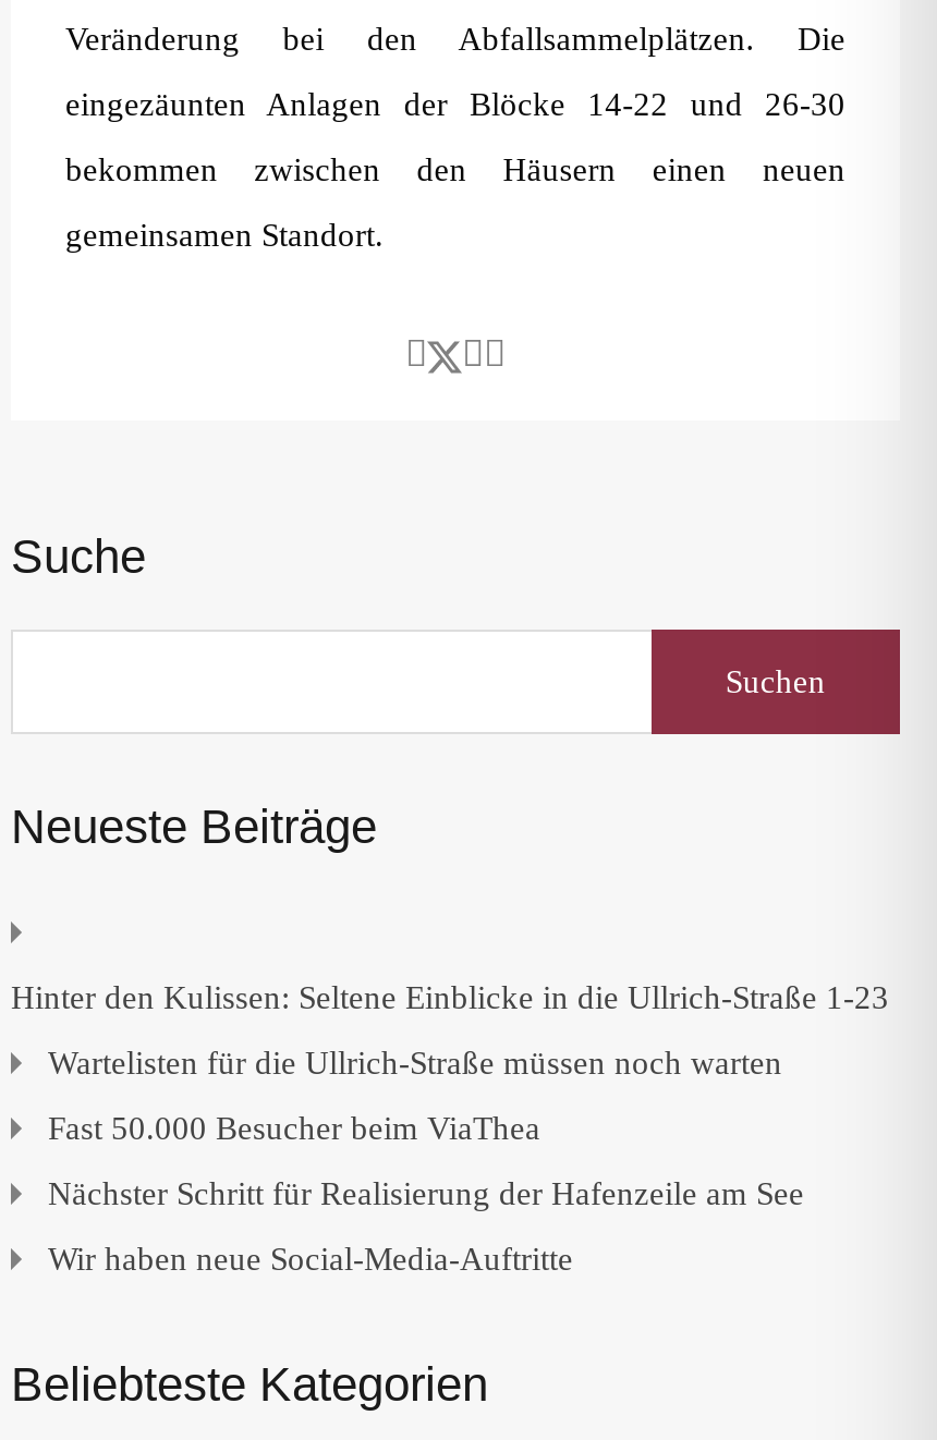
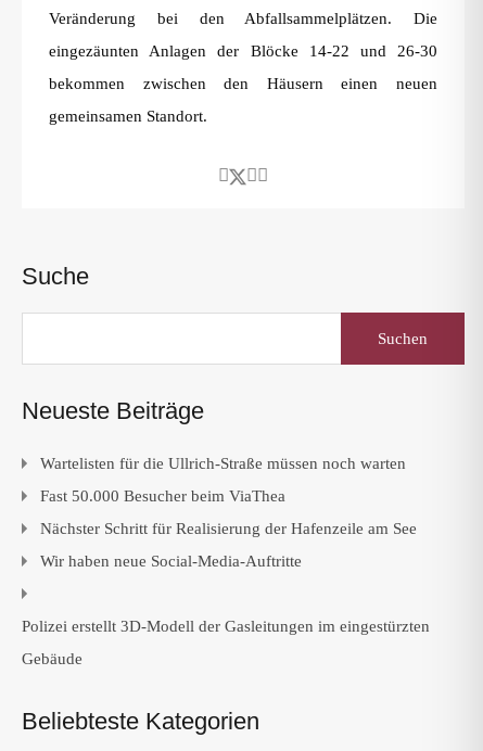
[11,980,889,1015] Hinter den Kulissen: Seltene Einblicke in die Ullrich-Straße 1-23 -> none
moved [48,1046,804,1277] -> [40,455,417,570]: Wartelisten für die Ullrich-Straße müssen noch warten | Fast 50.000 Besucher beim ViaThea | Nächster Schritt für Realisierung der Hafenzeile am See | Wir haben neue Social-Media-Auftritte
none -> [22,618,430,667] Polizei erstellt 3D-Modell der Gasleitungen im eingestürzten | Gebäude

